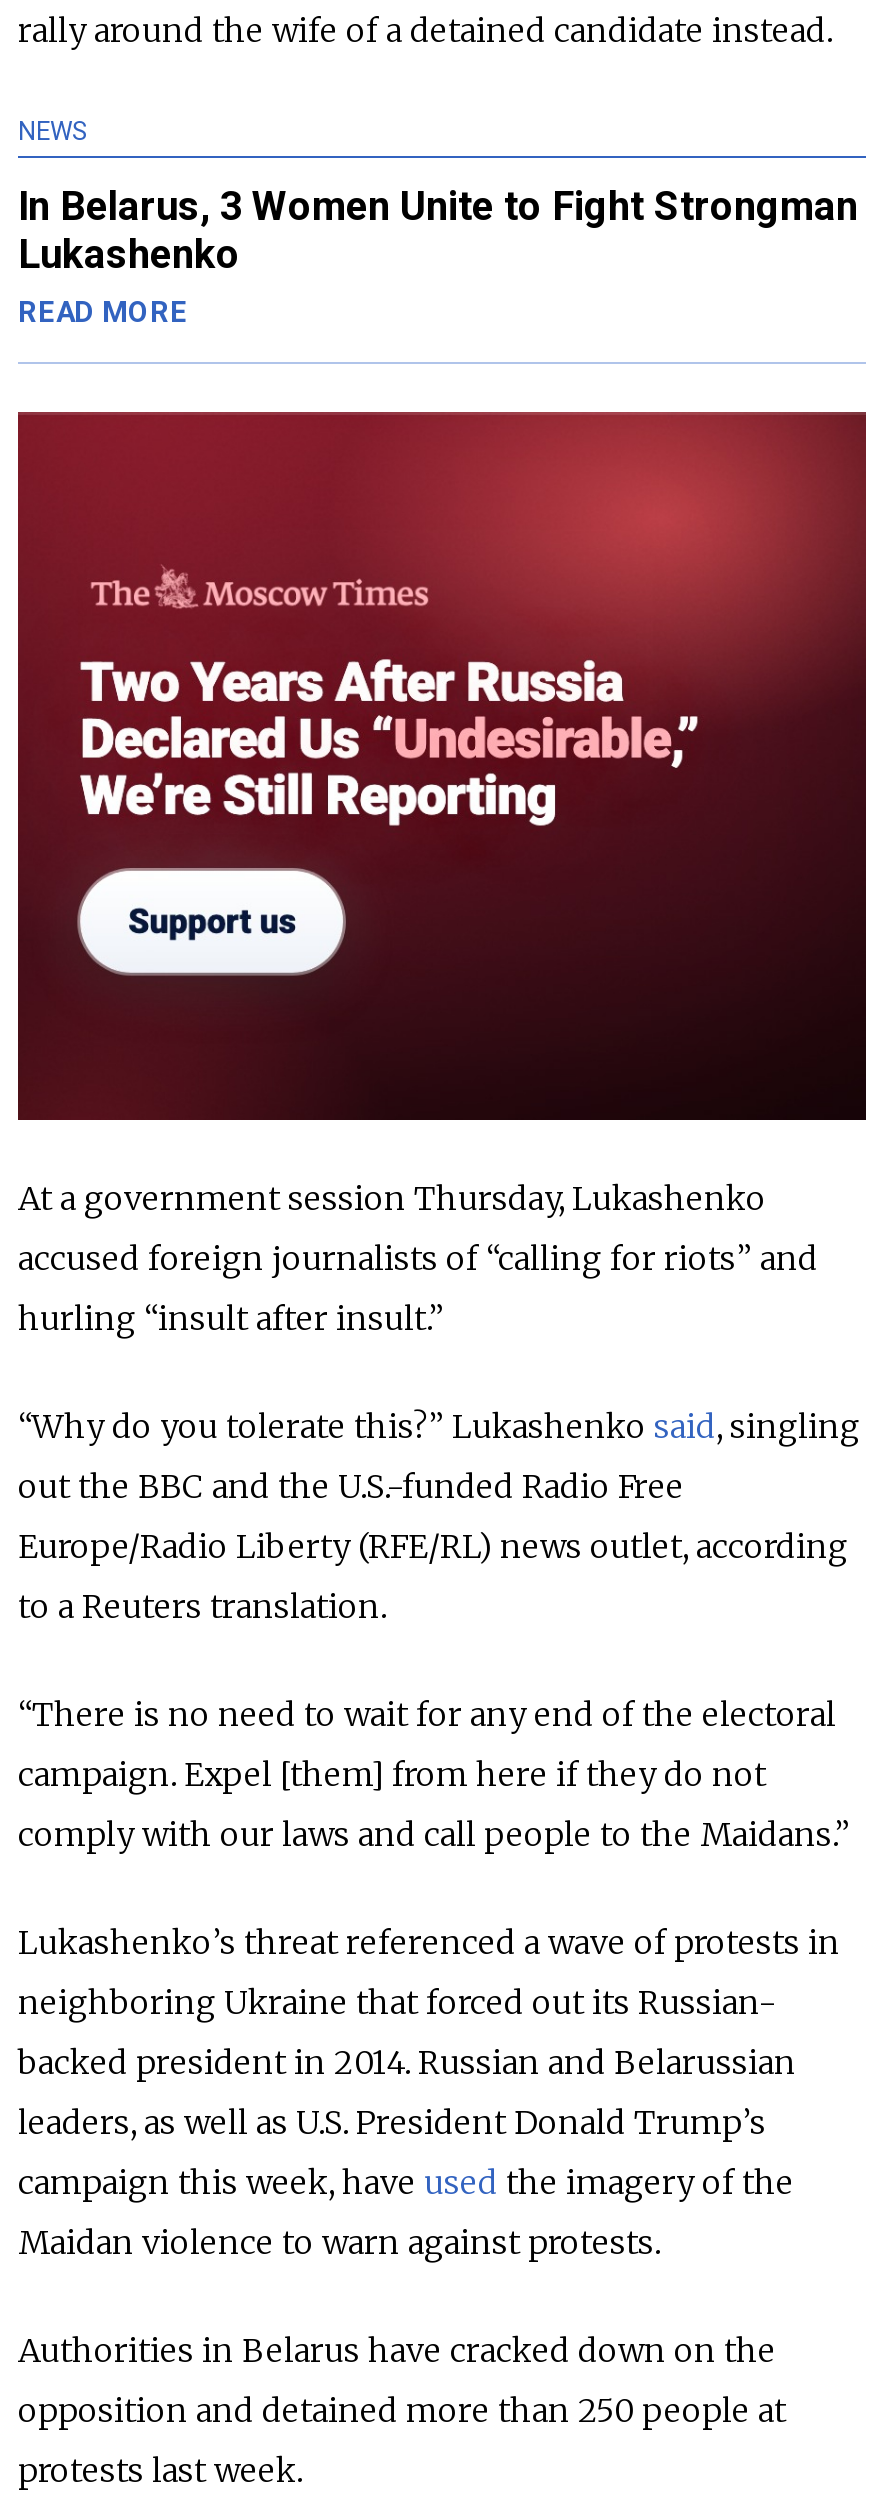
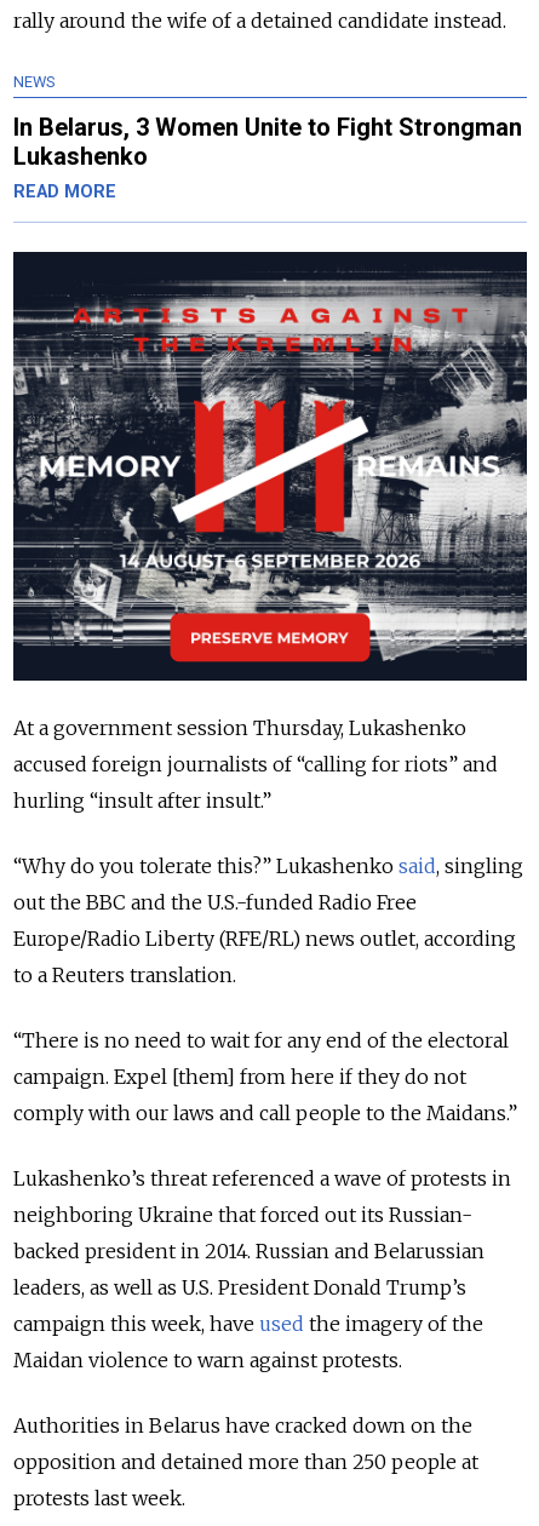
[16,410,868,1120] [image] -> [12,251,528,681] [image]

